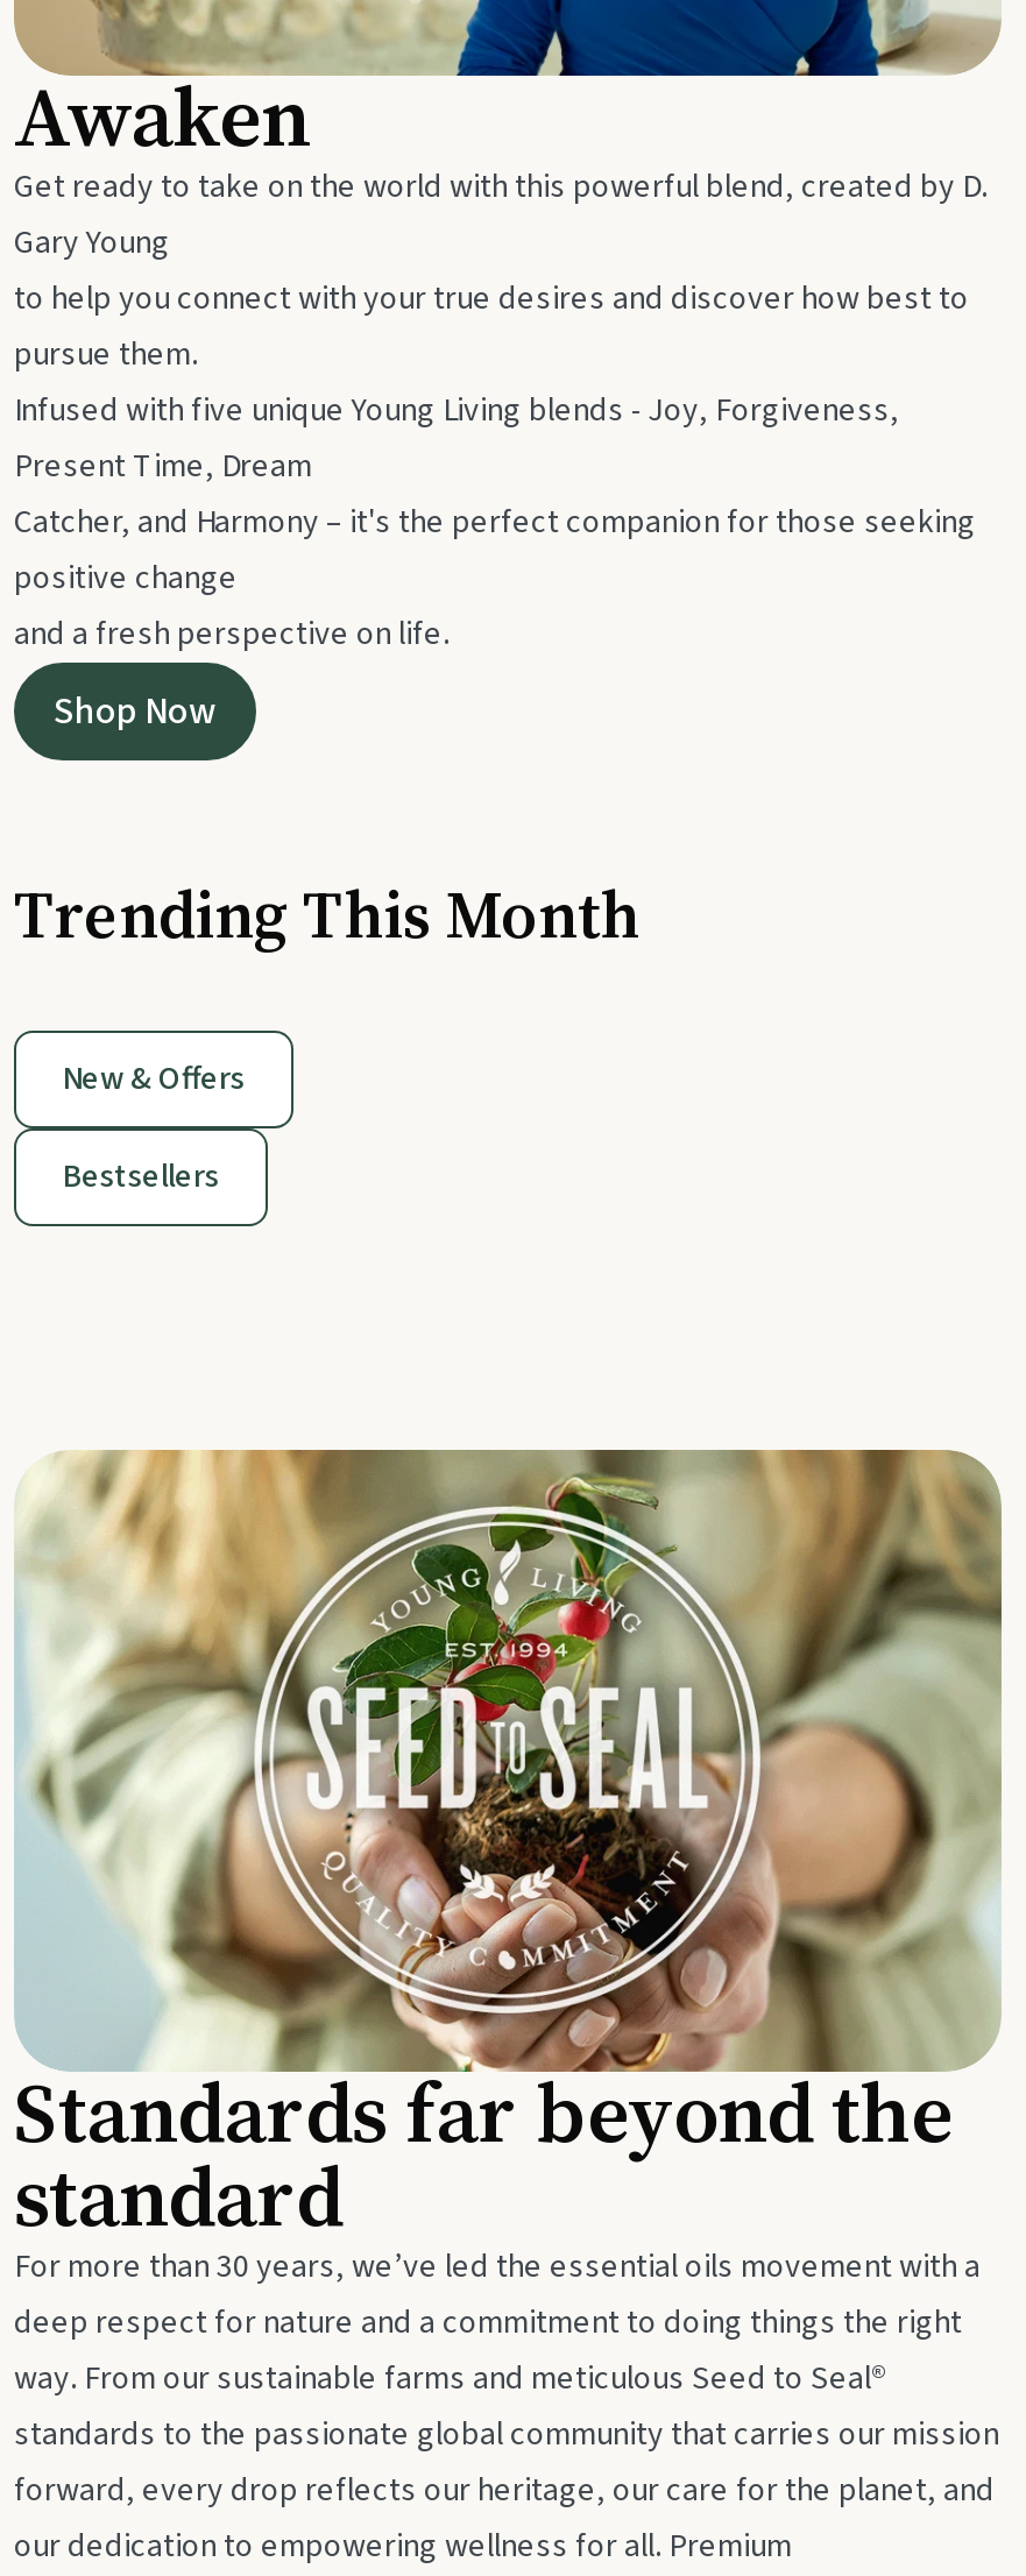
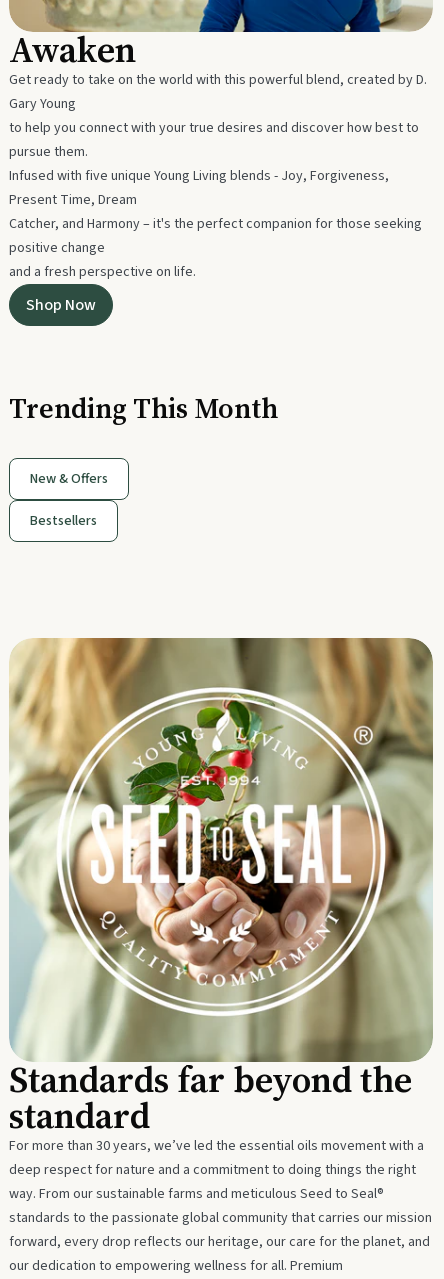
[16,1449,999,2050] [image] -> [9,638,433,1053] [image]

